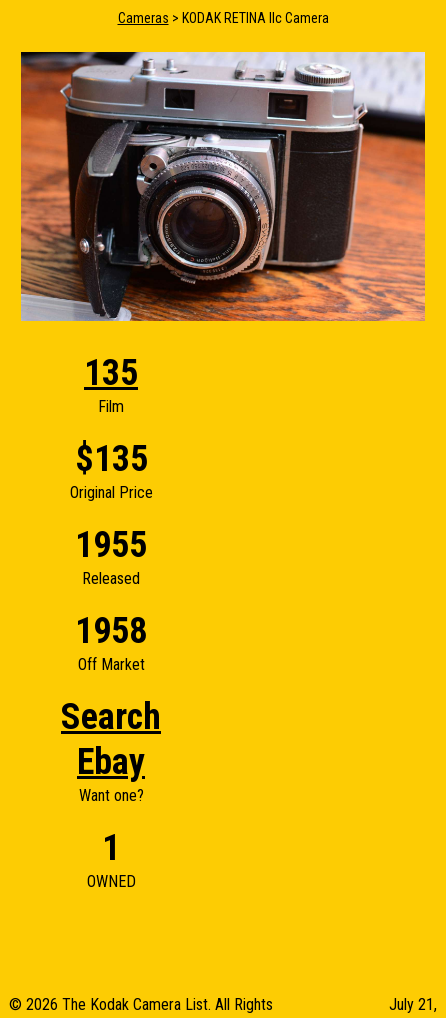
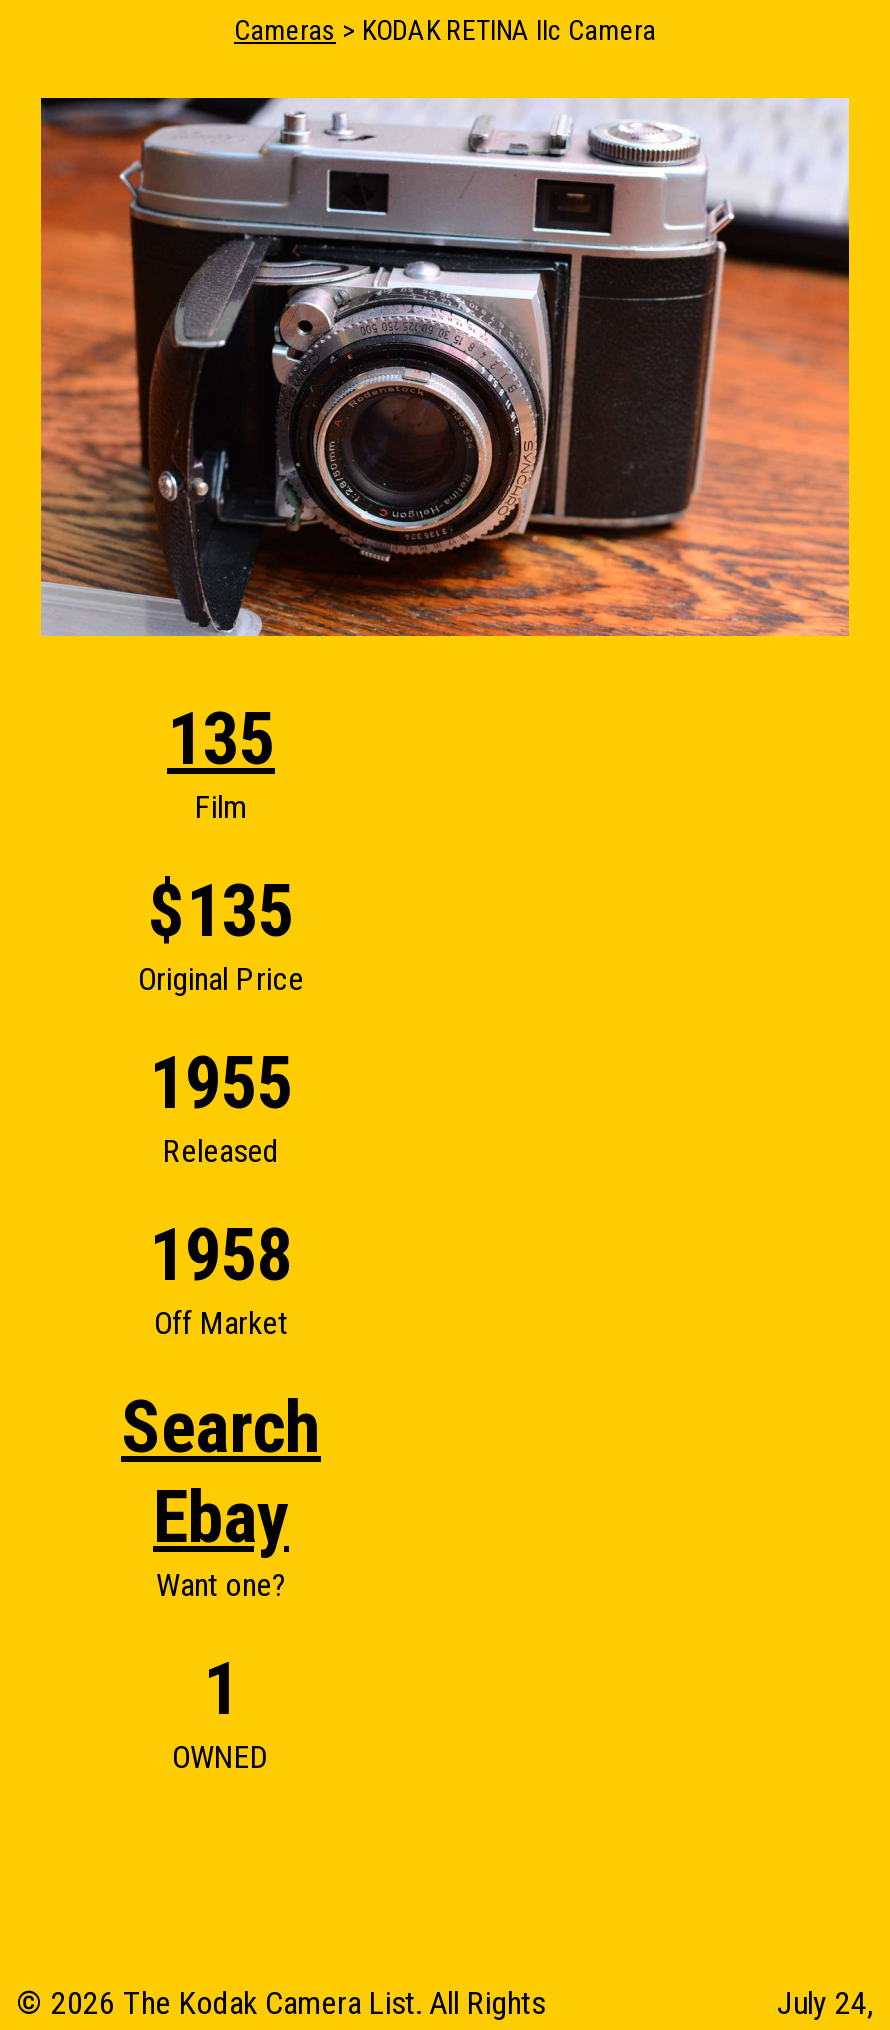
[389,995,437,1014] July 21, -> [777,1984,873,2022] July 24,

